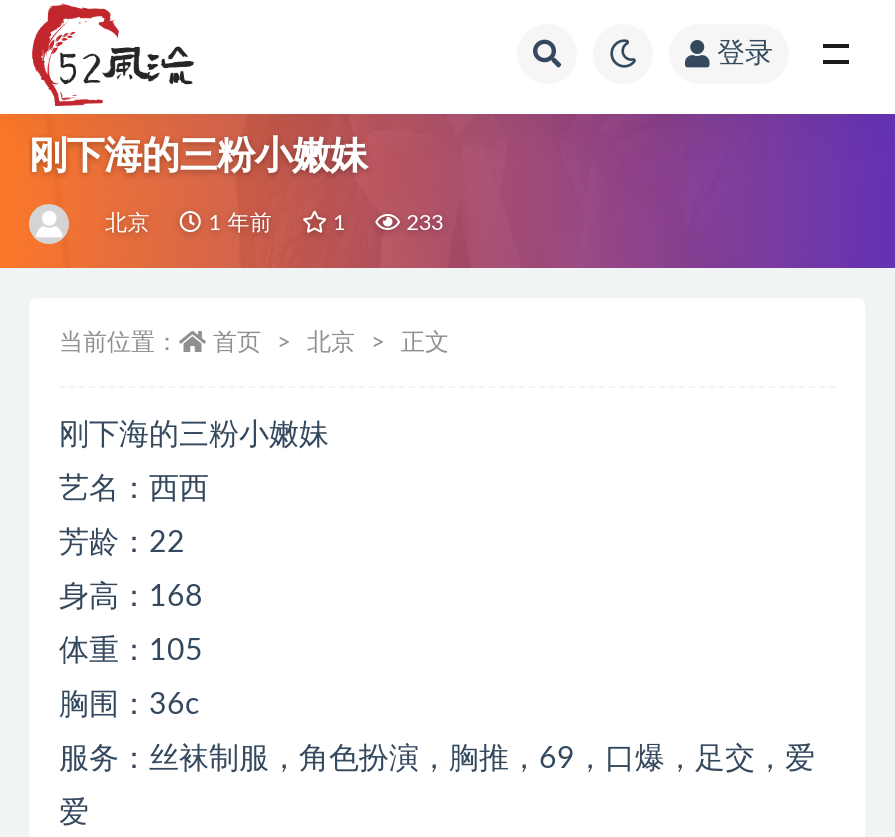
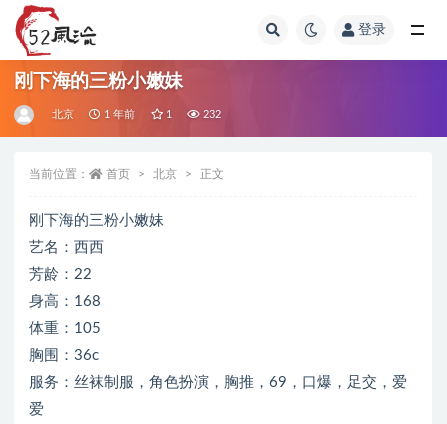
[400,212,443,234] 233 -> [199,109,221,120] 232

